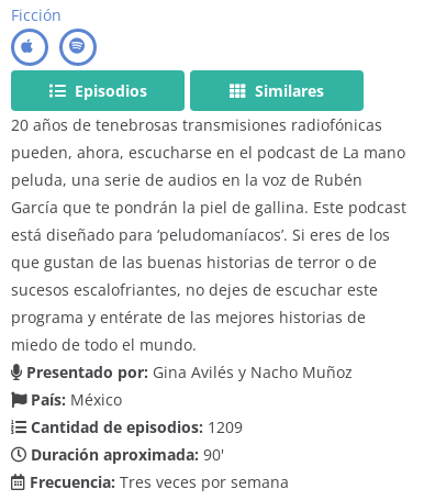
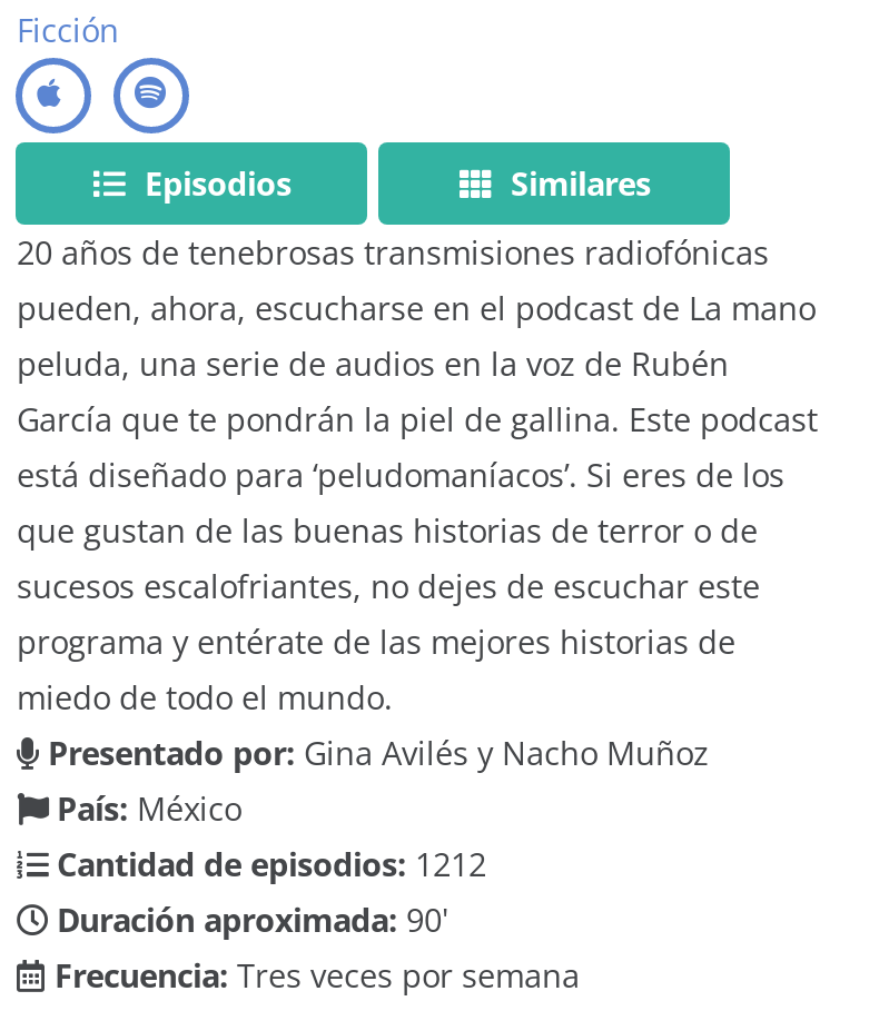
[27,416,243,437] Cantidad de episodios: 1209 -> [48,843,486,885] Cantidad de episodios: 1212

